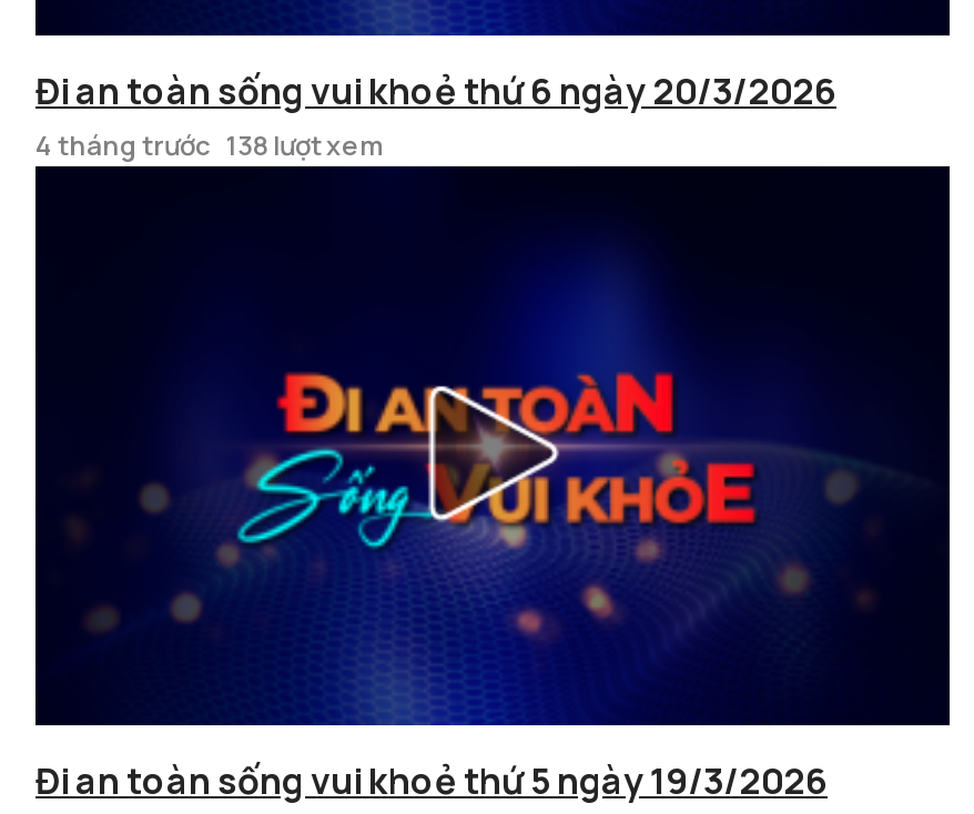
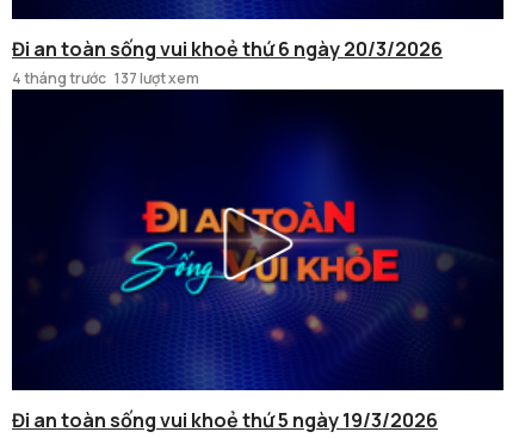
[35,127,384,165] 4 tháng trước 138 lượt xem -> [12,69,199,89] 4 tháng trước 137 lượt xem

